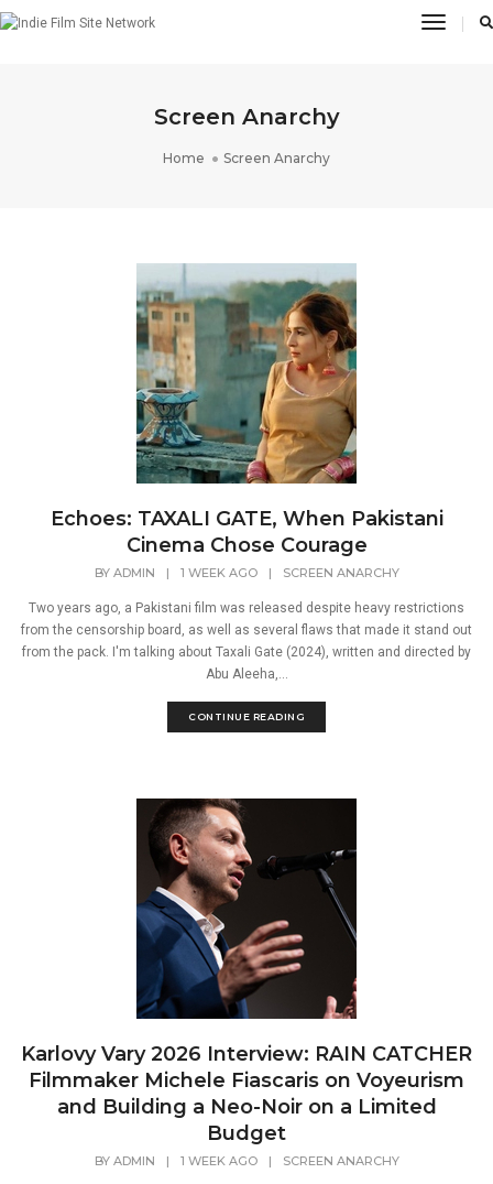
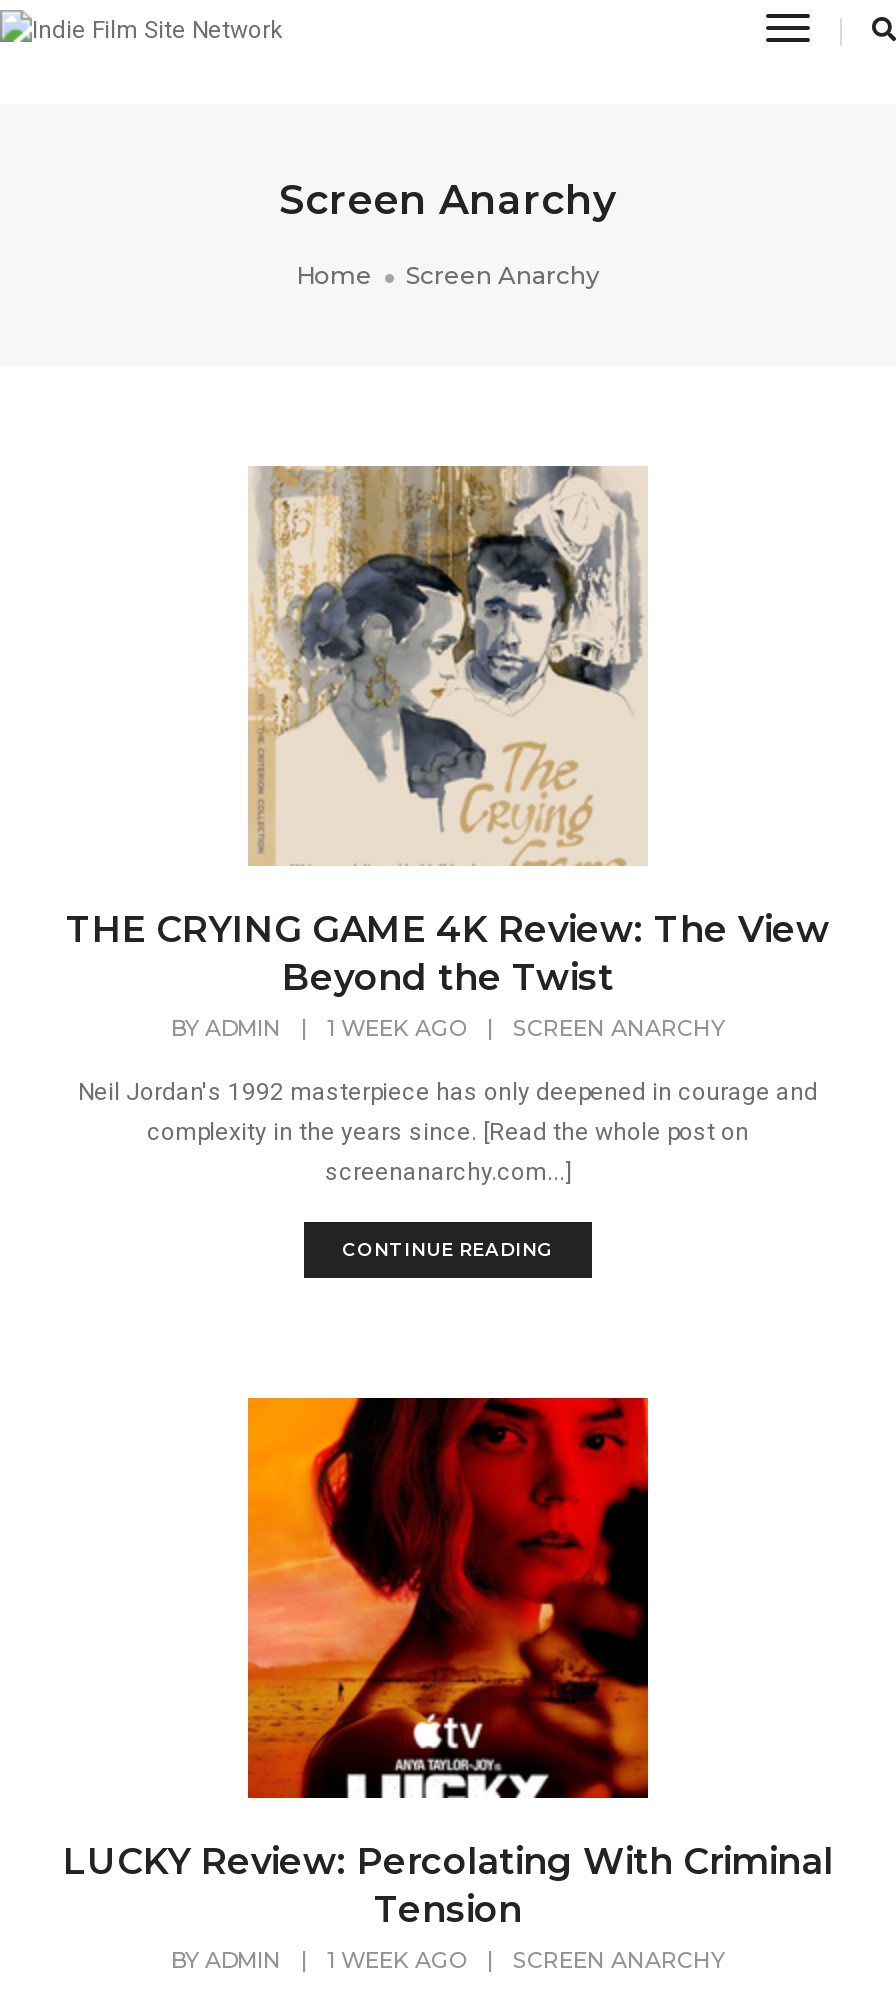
[50,263,443,557] [image] | Echoes: TAXALI GATE, When Pakistani | Cinema Chose Courage -> [66,464,830,1000] [image] | THE CRYING GAME 4K Review: The View | Beyond the Twist
[21,600,472,682] Two years ago, a Pakistani film was released despite heavy restrictions | from the censorship board, as well as several flaws that made it stand out | from the pack. I'm talking about Taxali Gate (2024), written and directed by | Abu Aleeha,... -> [78,1078,818,1186] Neil Jordan's 1992 masterpiece has only deepened in courage and | complexity in the years since. [Read the whole post on | screenanarchy.com...]
[135,797,358,1020] [image] -> [246,1396,650,1730] [image]
[21,1042,472,1145] Karlovy Vary 2026 Interview: RAIN CATCHER | Filmmaker Michele Fiascaris on Voyeurism | and Building a Neo-Noir on a Limited | Budget -> [63,1840,833,1932] LUCKY Review: Percolating With Criminal | Tension

